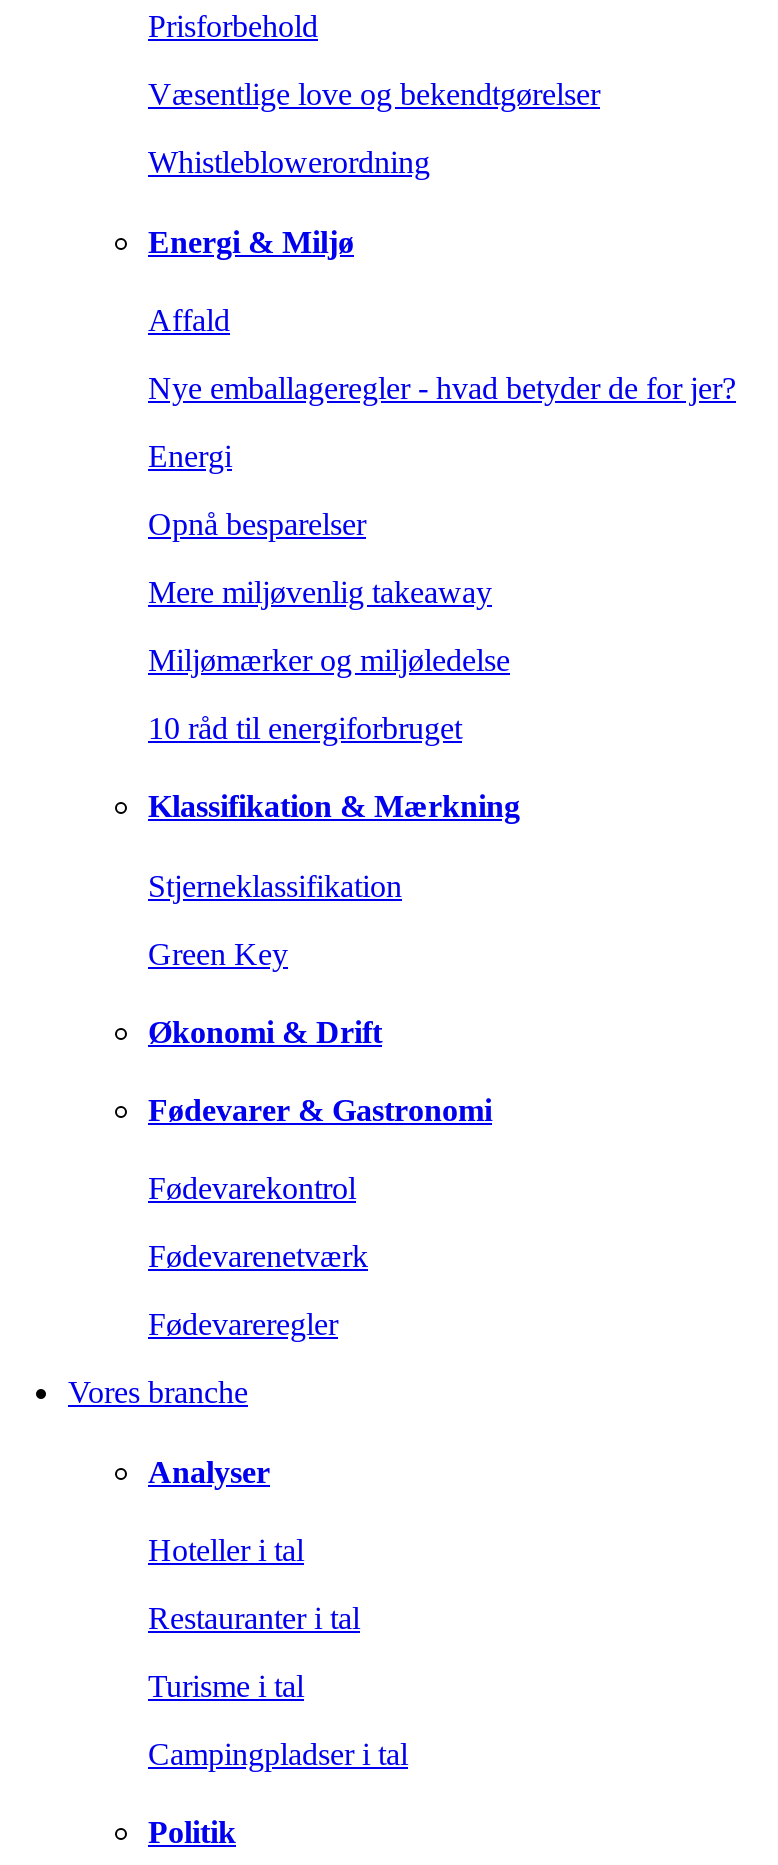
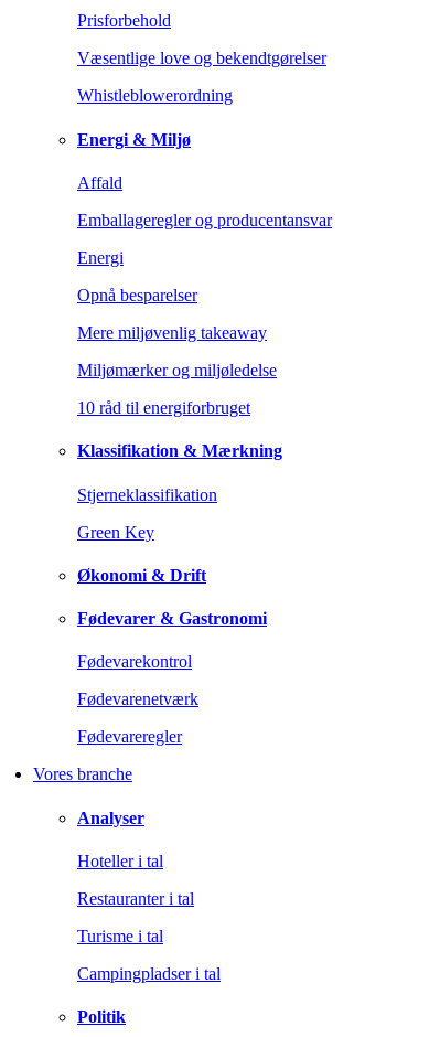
[148,371,736,405] Nye emballageregler - hvad betyder de for jer? -> [77,211,332,229] Emballageregler og producentansvar

